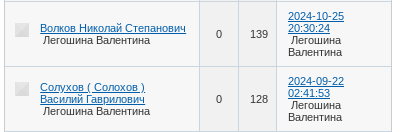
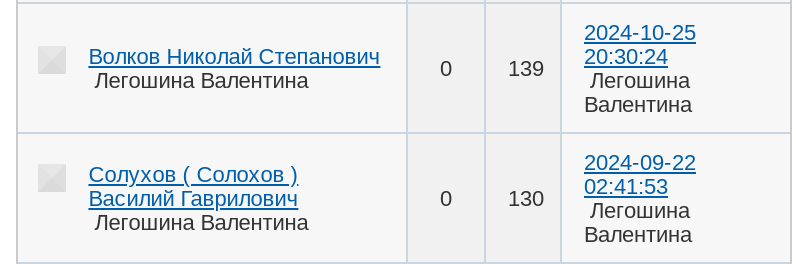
[250,87,341,111] 128 02:41:53 Легошина -> [508,174,690,222] 130 02:41:53 Легошина

